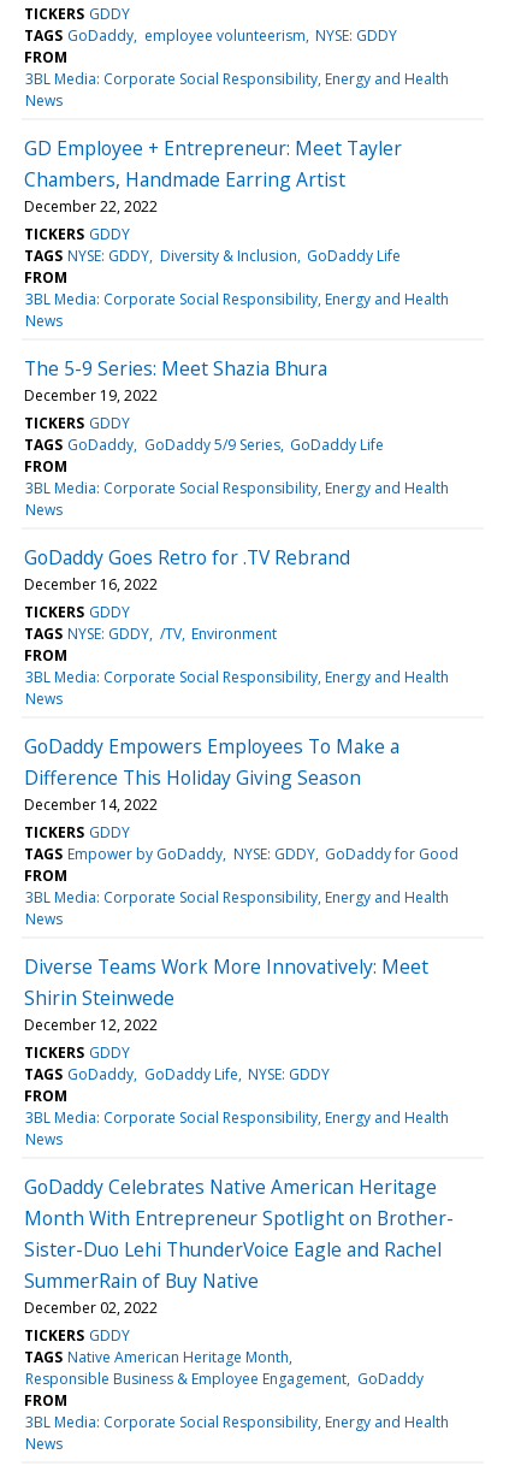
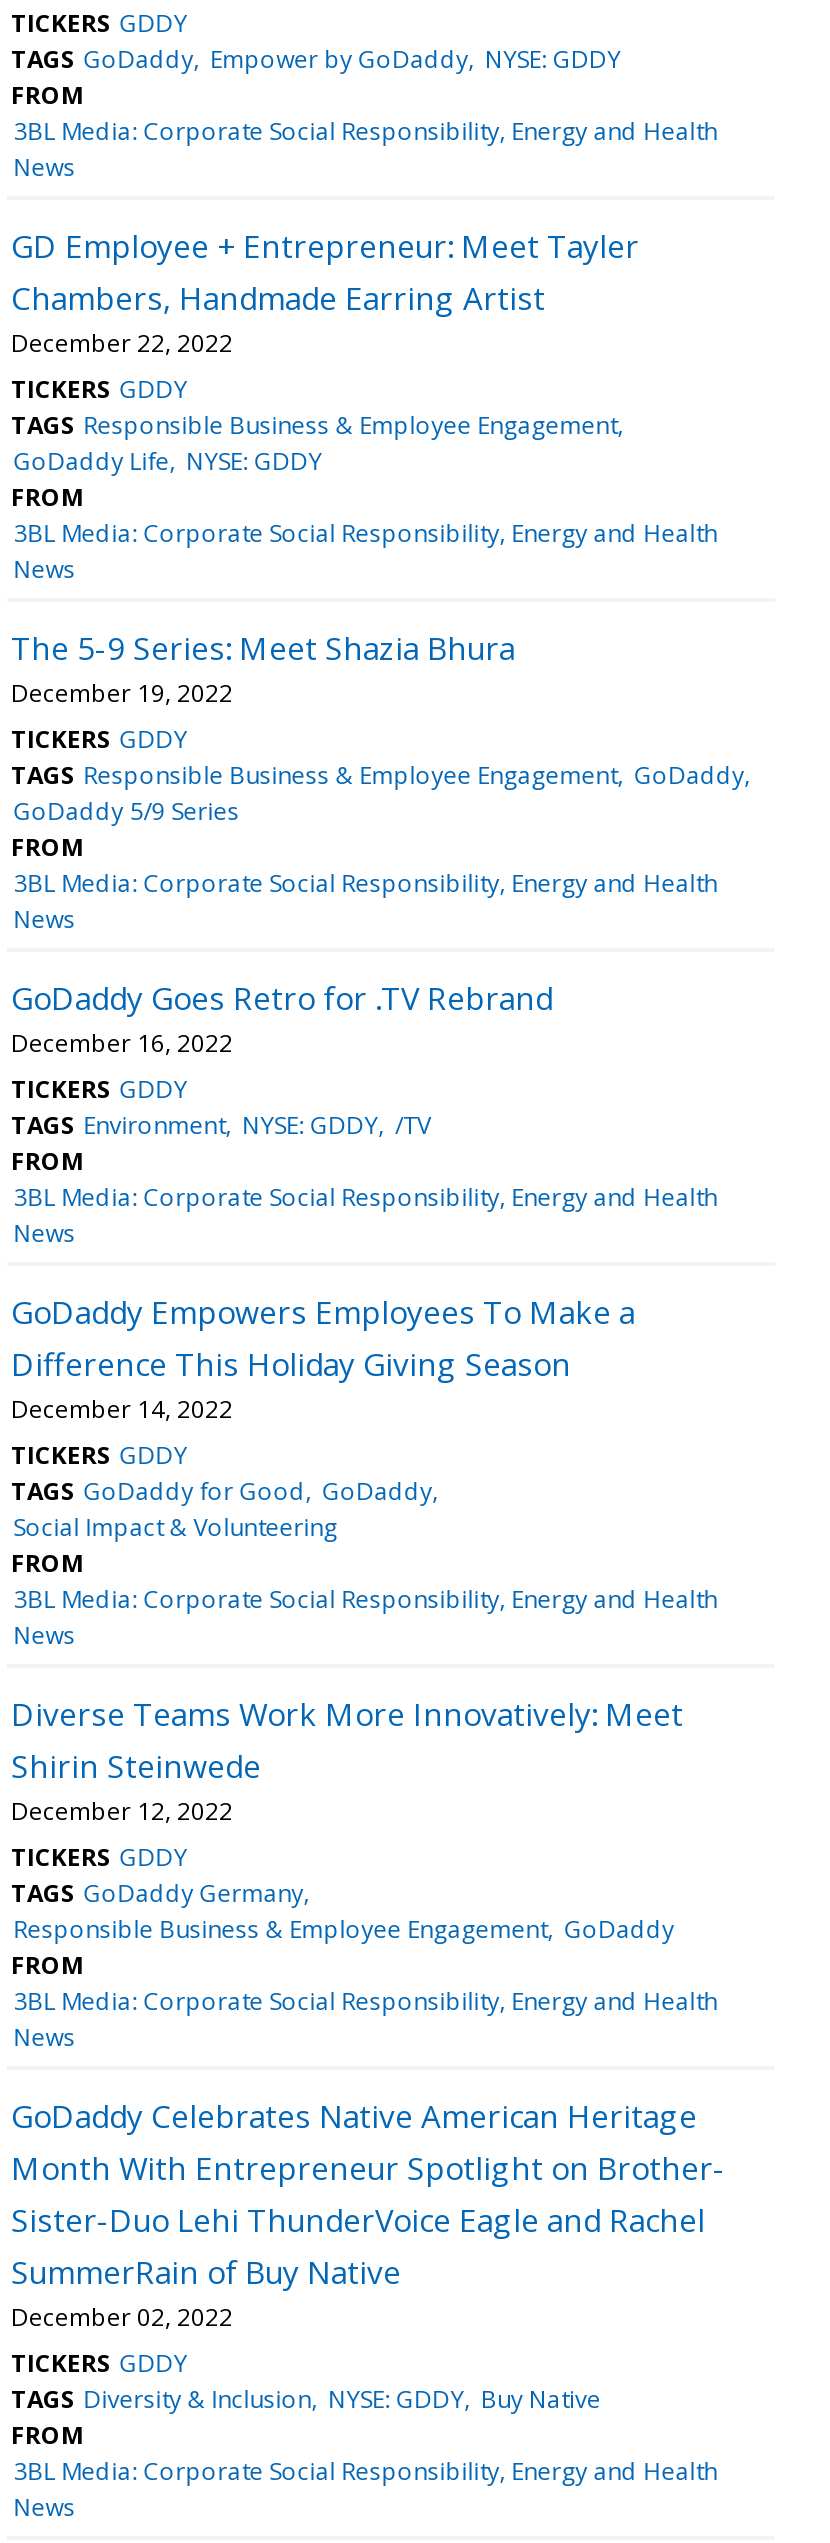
[24,25,397,45] TAGS GoDaddy employee volunteerism NYSE: GDDY -> [11,42,621,76] TAGS GoDaddy Empower by GoDaddy NYSE: GDDY
[24,245,401,266] TAGS NYSE: GDDY Diversity & Inclusion GoDaddy Life -> [11,408,617,478] TAGS Responsible Business & Employee Engagement | GoDaddy Life NYSE: GDDY
[24,434,384,455] TAGS GoDaddy GoDaddy 5/9 Series GoDaddy Life -> [11,758,744,828] TAGS Responsible Business & Employee Engagement GoDaddy | GoDaddy 5/9 Series
[24,623,277,644] TAGS NYSE: GDDY /TV Environment -> [11,1108,431,1142] TAGS Environment NYSE: GDDY /TV
[24,843,458,864] TAGS Empower by GoDaddy NYSE: GDDY GoDaddy for Good -> [11,1474,432,1544] TAGS GoDaddy for Good GoDaddy | Social Impact & Volunteering
[24,1064,330,1084] TAGS GoDaddy GoDaddy Life NYSE: GDDY -> [11,1876,303,1910] TAGS GoDaddy Germany
moved [24,1085,454,1345] -> [11,1948,725,2380]: FROM | 3BL Media: Corporate Social Responsibility, Energy and Health | News | ... | December 02, 2022 | TICKERS GDDY
[24,1347,289,1367] TAGS Native American Heritage Month -> [11,2382,601,2416] TAGS Diversity & Inclusion NYSE: GDDY Buy Native
moved [26,1368,423,1389] -> [13,1912,674,1946]: Responsible Business & Employee Engagement GoDaddy

